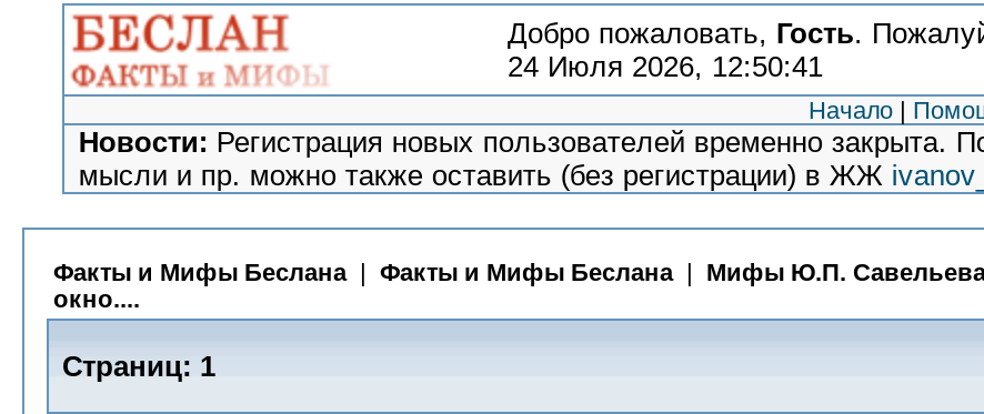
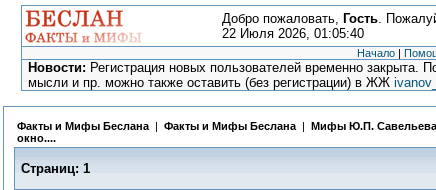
[508,50,823,83] 24 Июля 2026, 12:50:41 -> [221,26,363,41] 22 Июля 2026, 01:05:40

